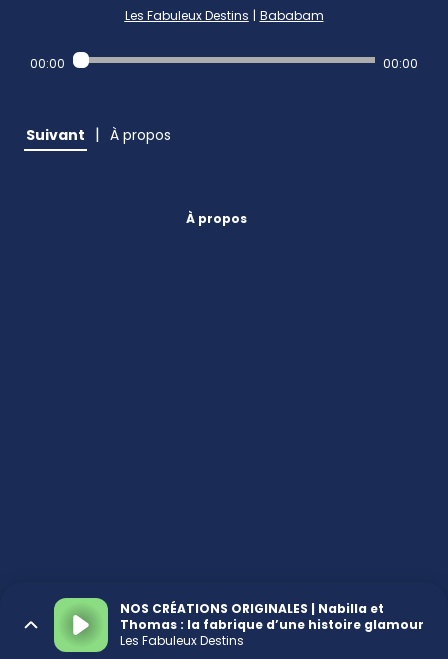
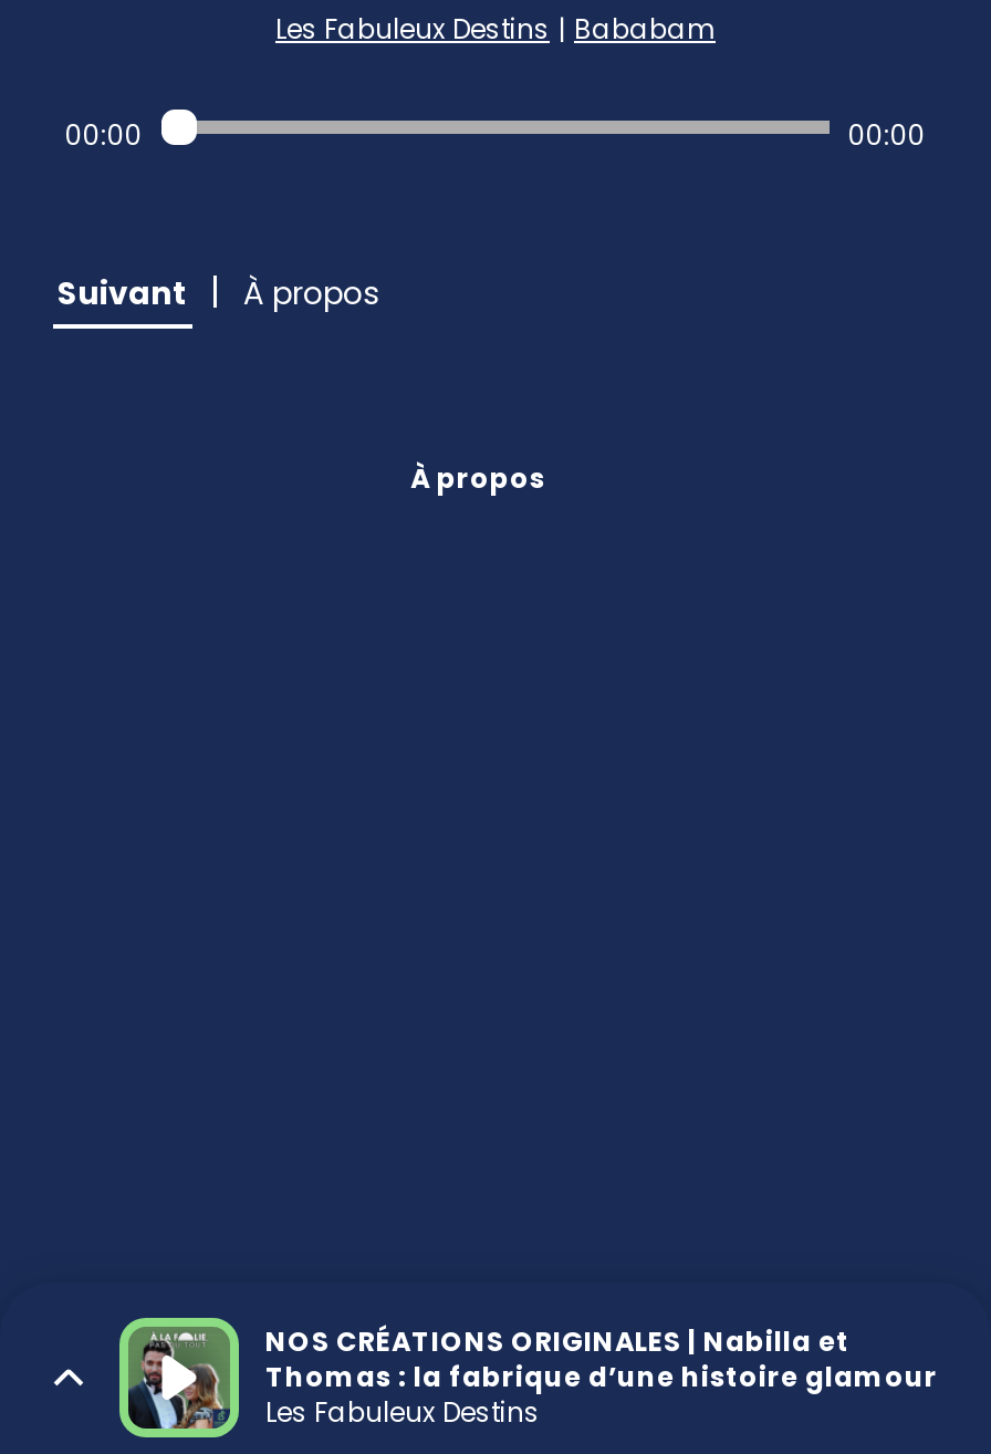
[58,602,104,648] [image] -> [126,1325,232,1431] [image]

